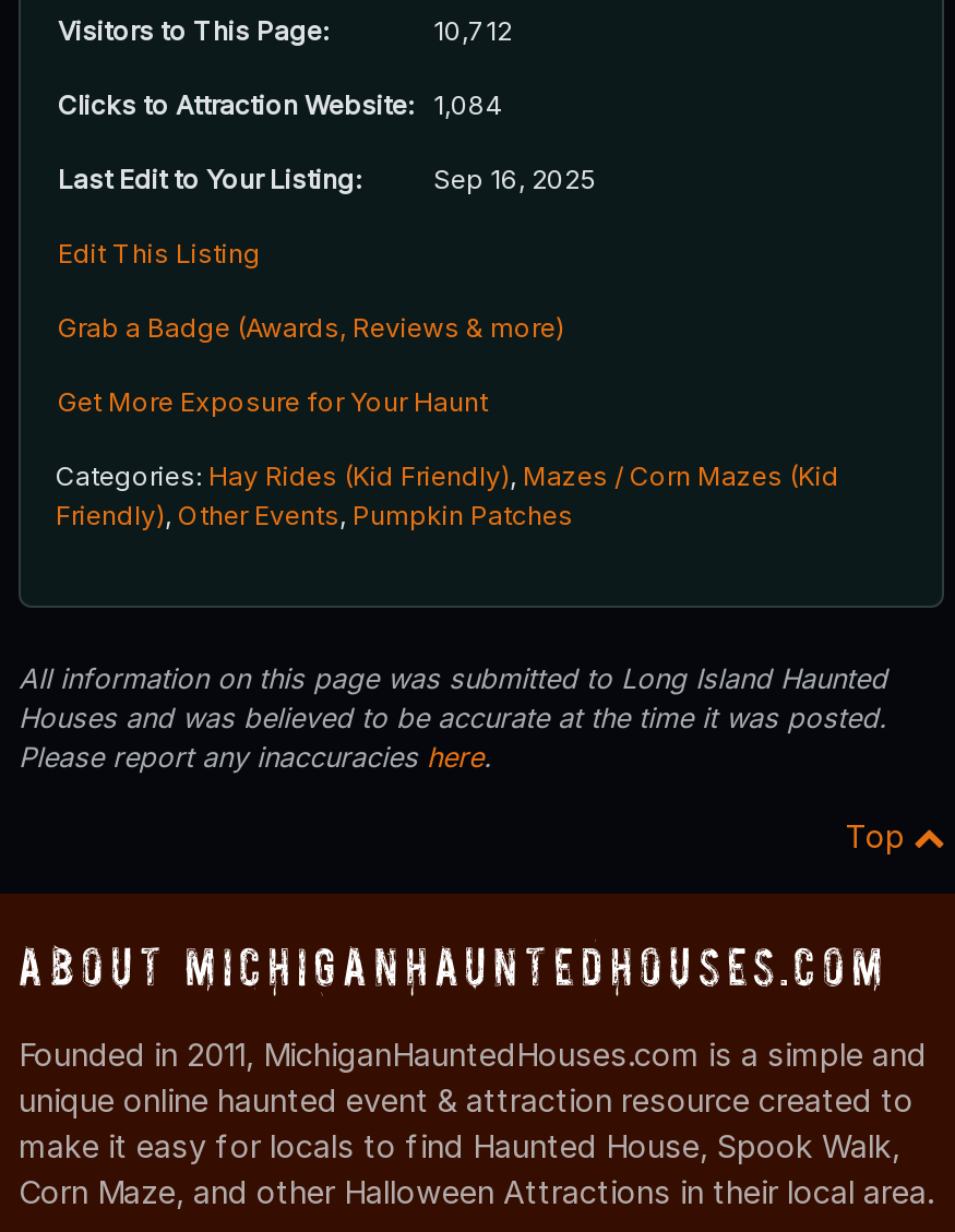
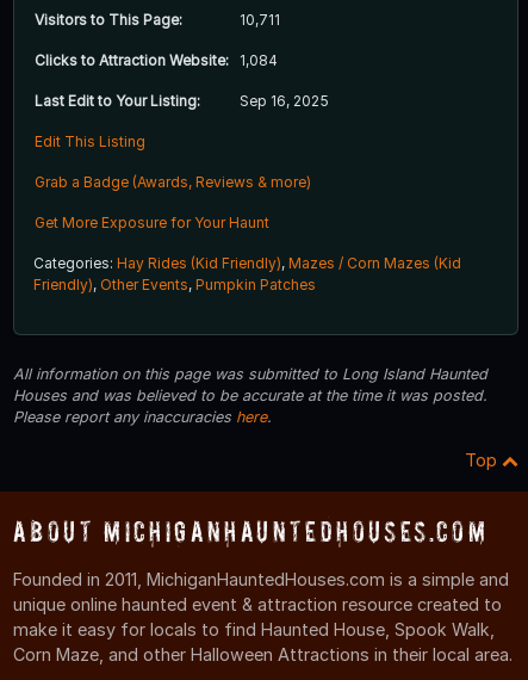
[433,14,512,47] 10,712 -> [240,11,280,29] 10,711

